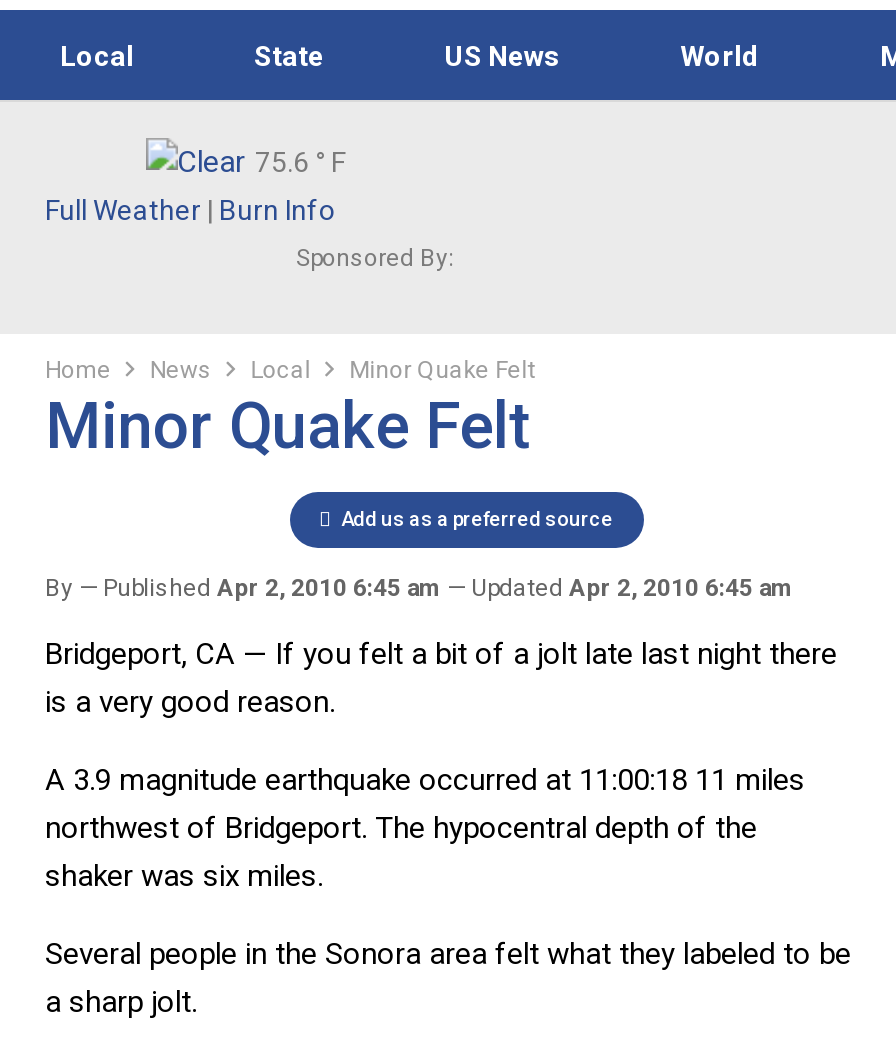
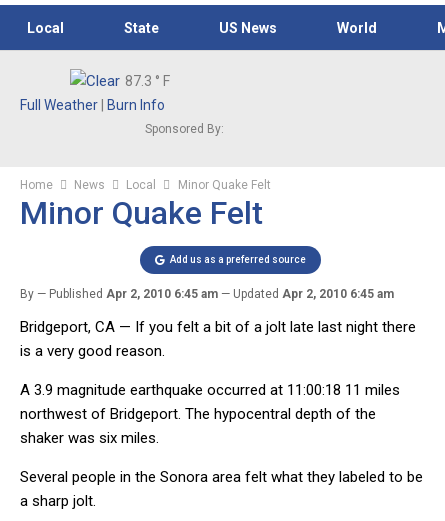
[255,146,345,178] 75.6 ° F -> [124,73,169,89] 87.3 ° F

